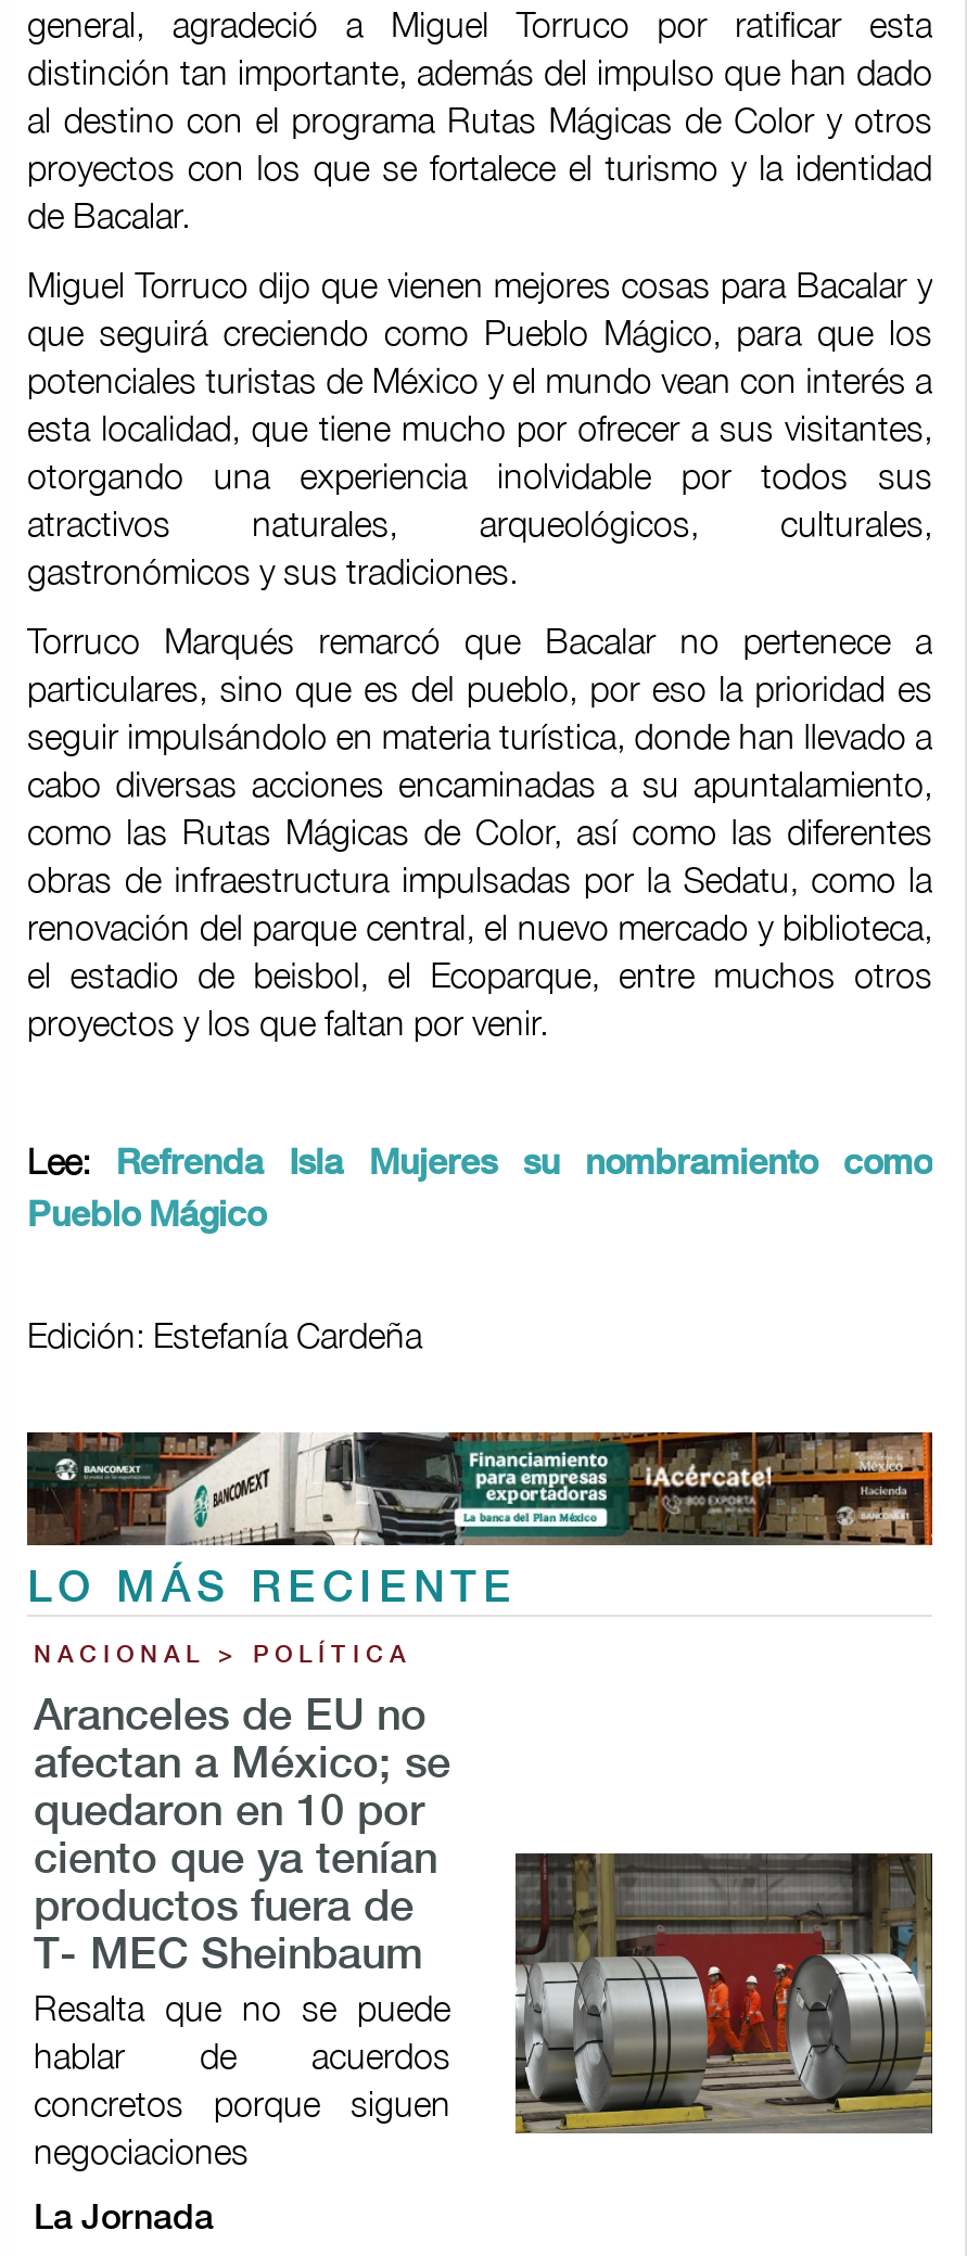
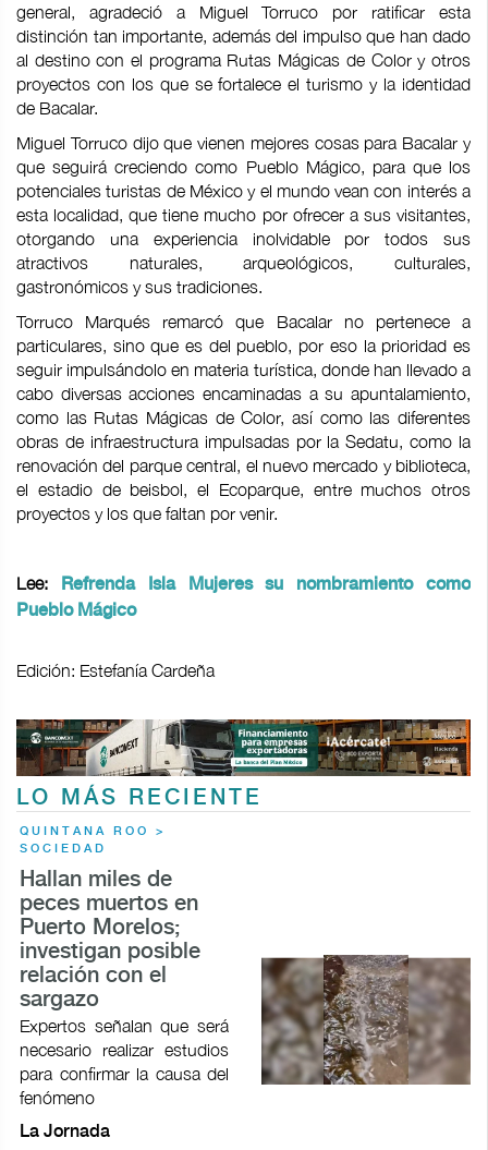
[34,1642,411,1669] NACIONAL > POLÍTICA -> [20,825,167,855] QUINTANA ROO > | SOCIEDAD
[34,1695,934,2170] [image] | Aranceles de EU no | afectan a México; se | quedaron en 10 por | ciento que ya tenían | productos fuera de | T- MEC Sheinbaum | Resalta que no se puede | hablar de acuerdos | concretos porque siguen | negociaciones -> [20,869,471,1107] [image] | Hallan miles de | peces muertos en | Puerto Morelos; | investigan posible | relación con el | sargazo | Expertos señalan que será | necesario realizar estudios | para confirmar la causa del | fenómeno

